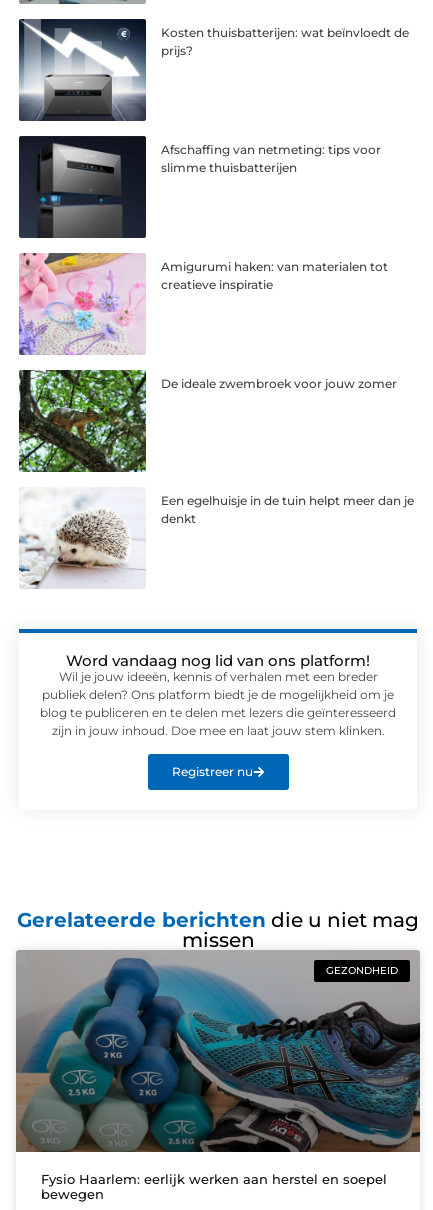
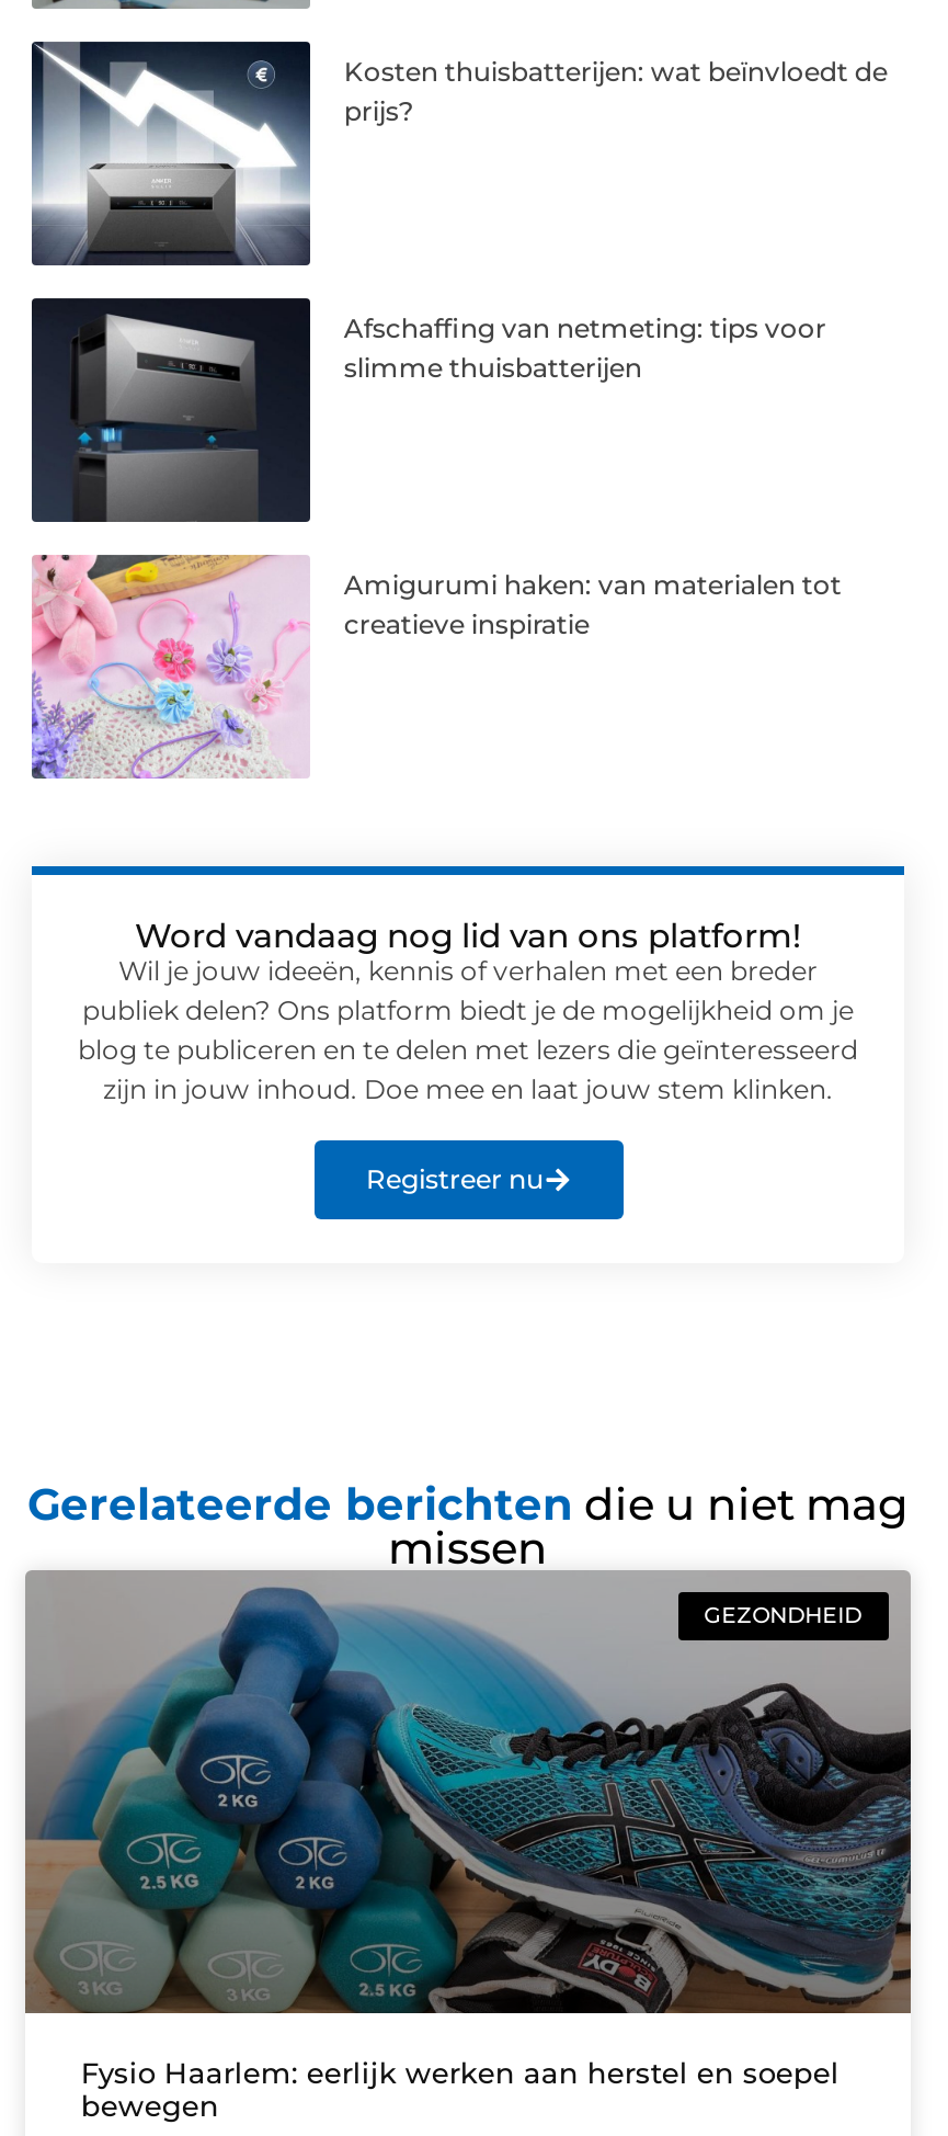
[18,369,397,472] [image] | De ideale zwembroek voor jouw zomer -> none
[19,493,414,588] [image] | Een egelhuisje in de tuin helpt meer dan je | denkt -> none

